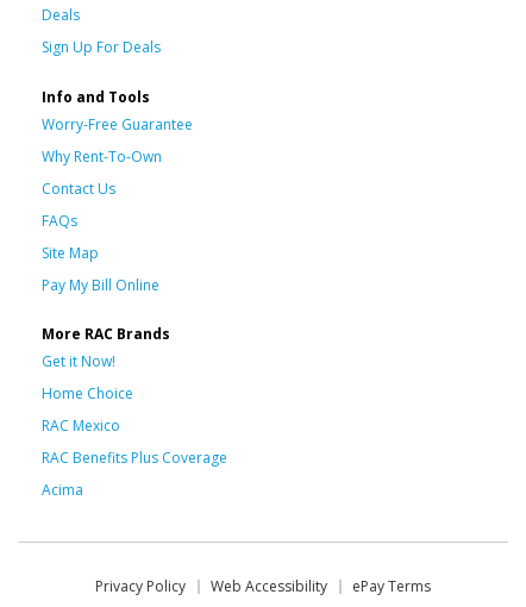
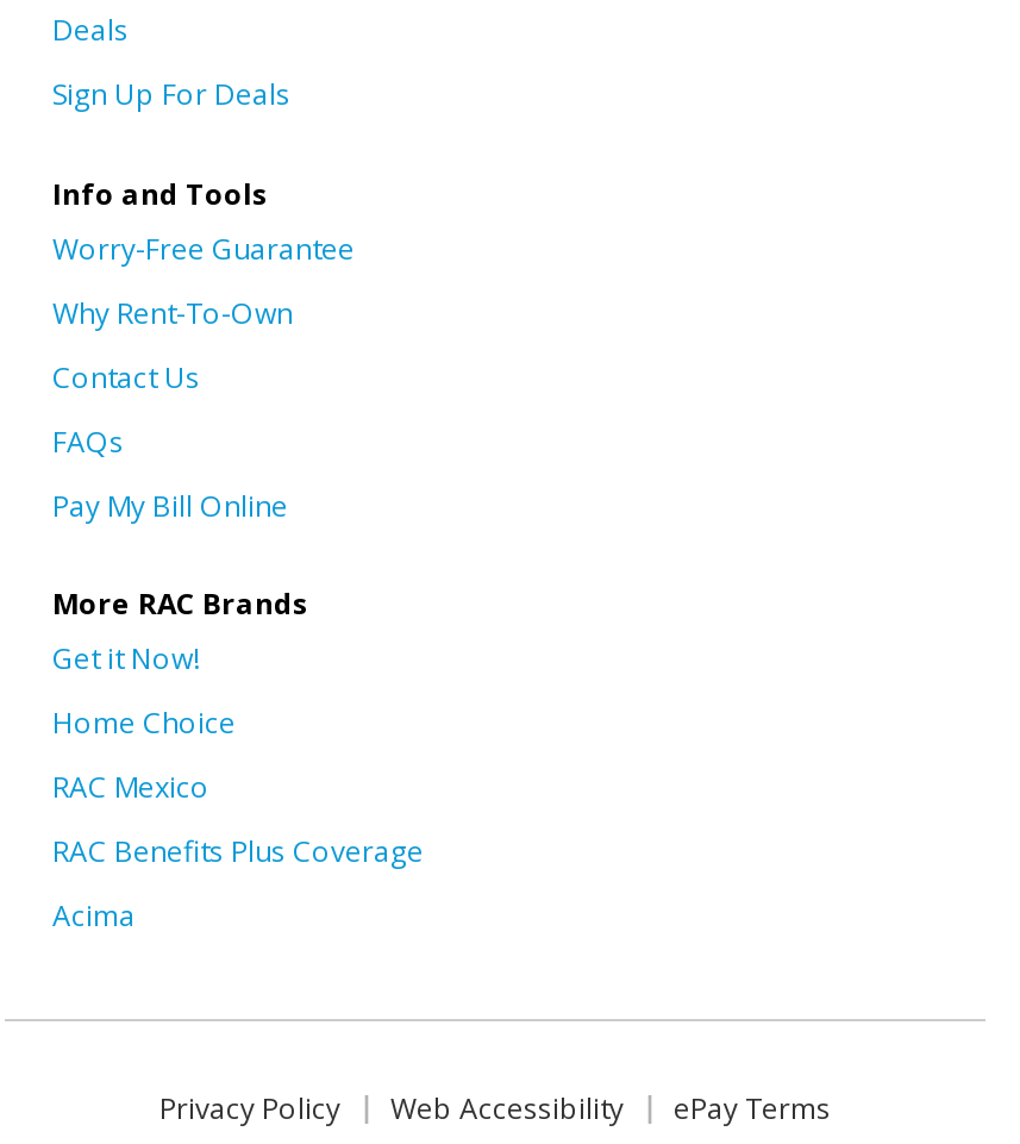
[42,243,99,263] Site Map -> none

